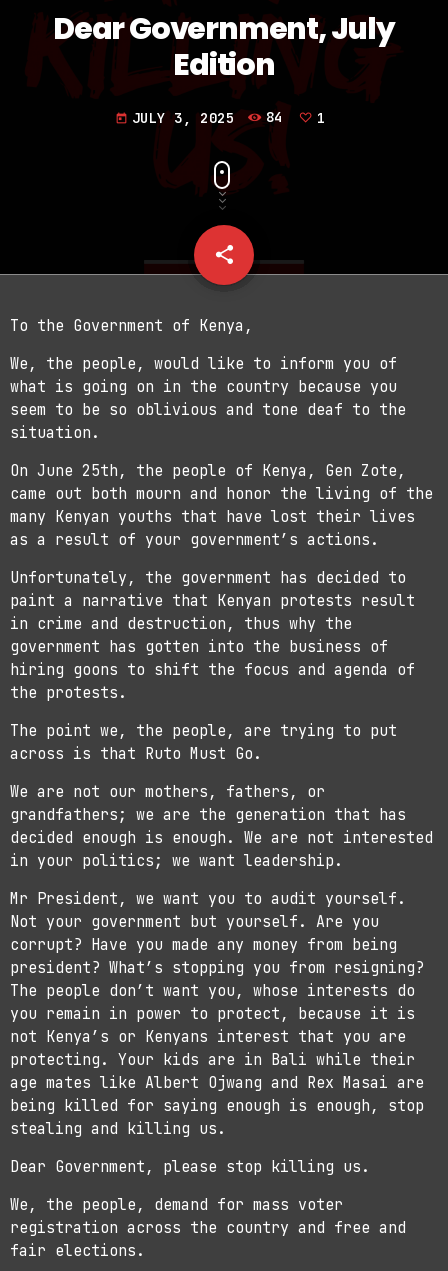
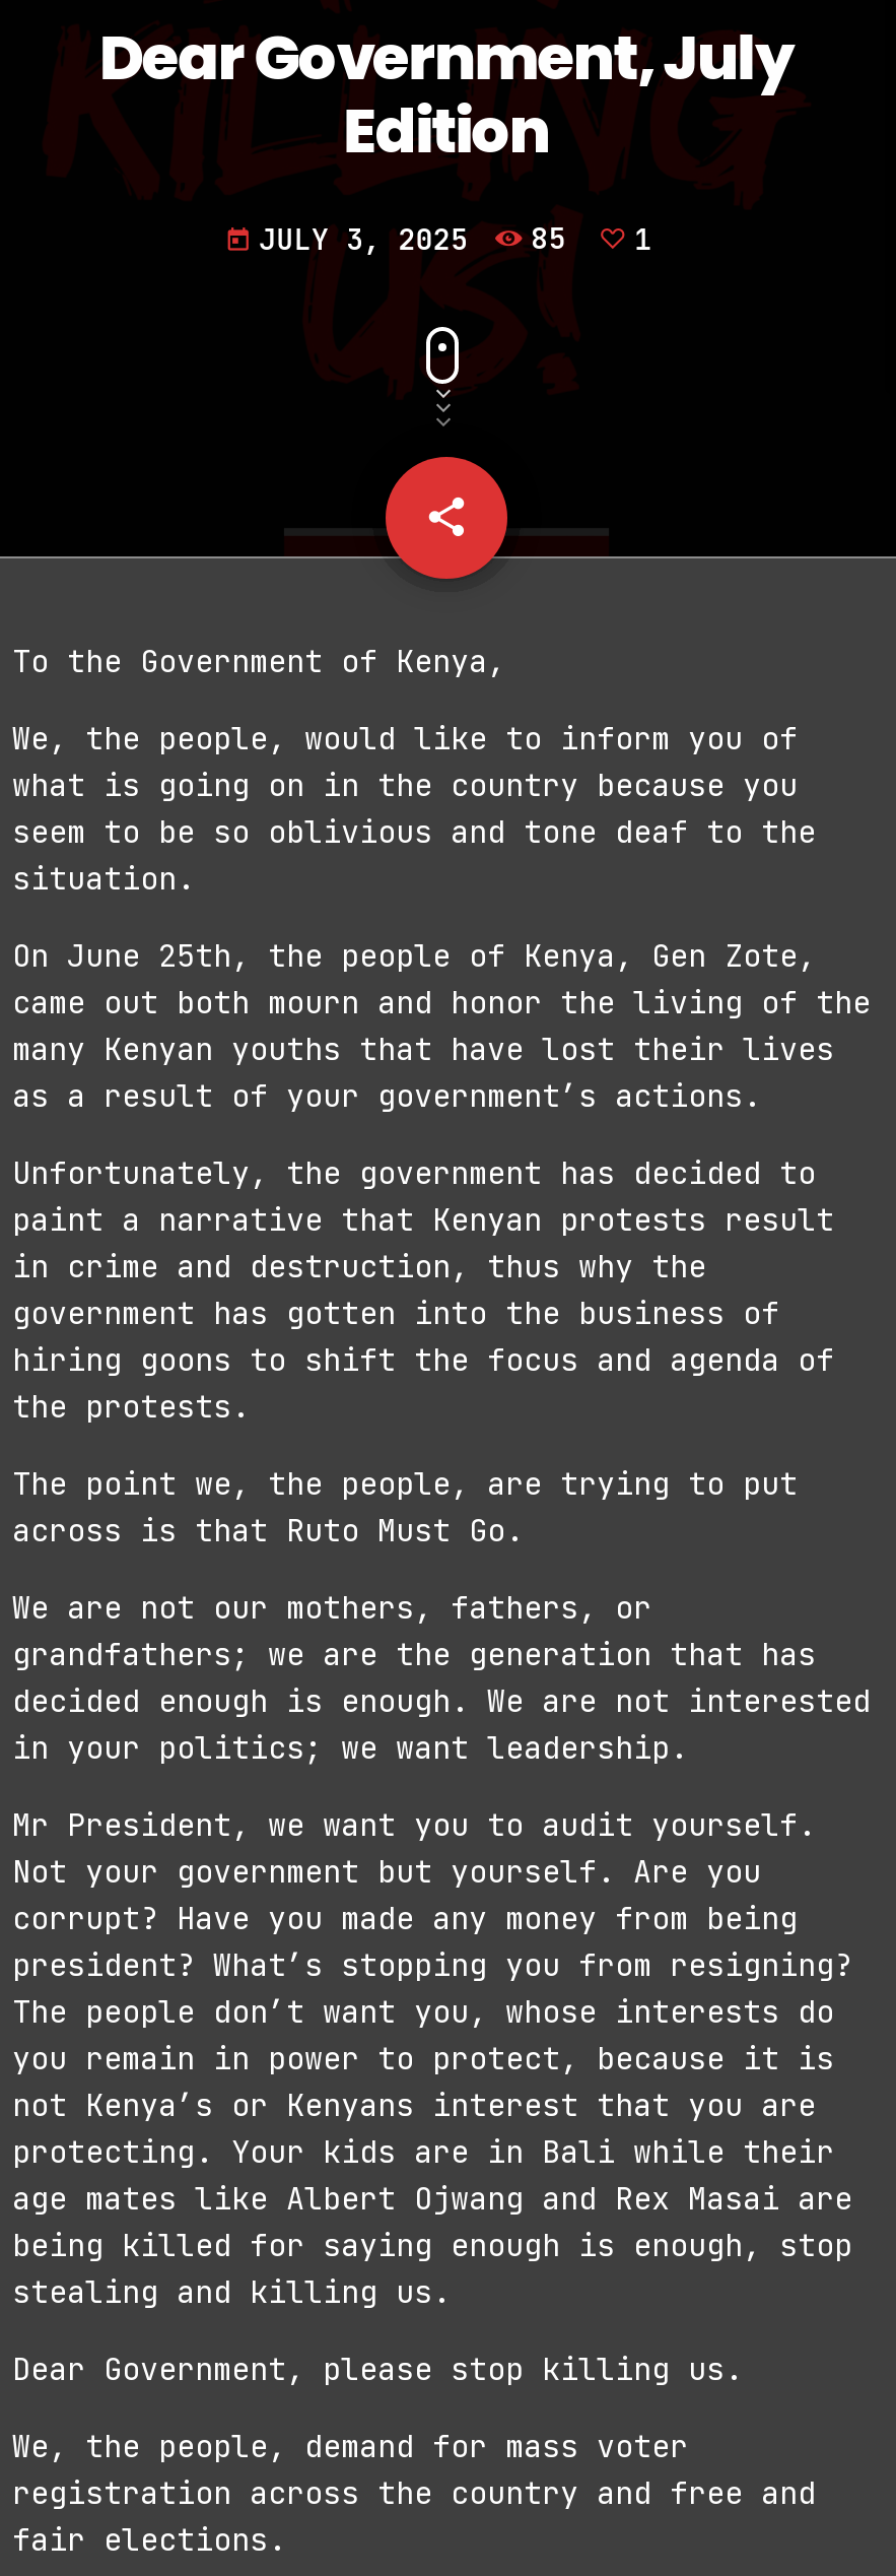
[265,109,291,127] 84 -> [531,221,583,257] 85

